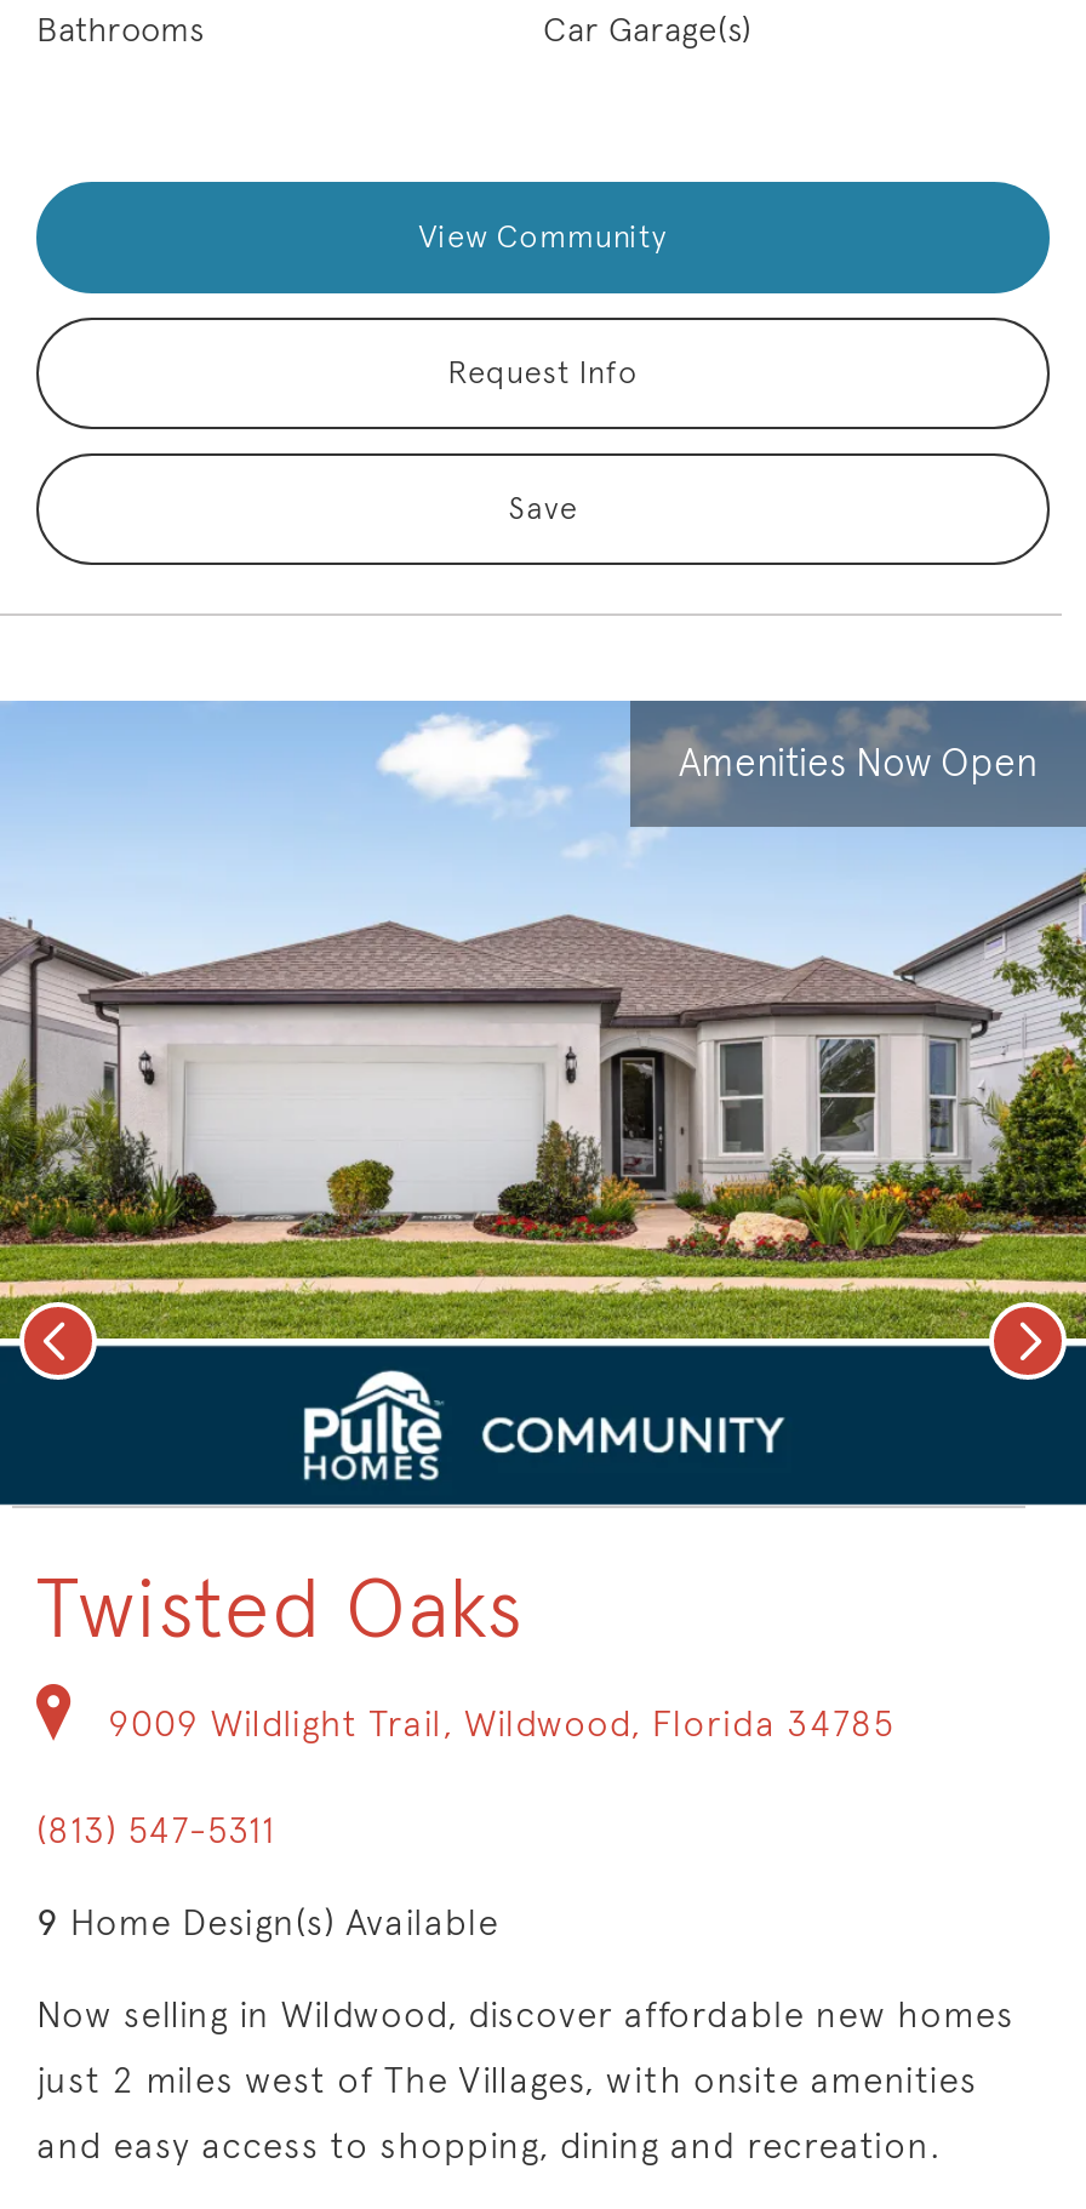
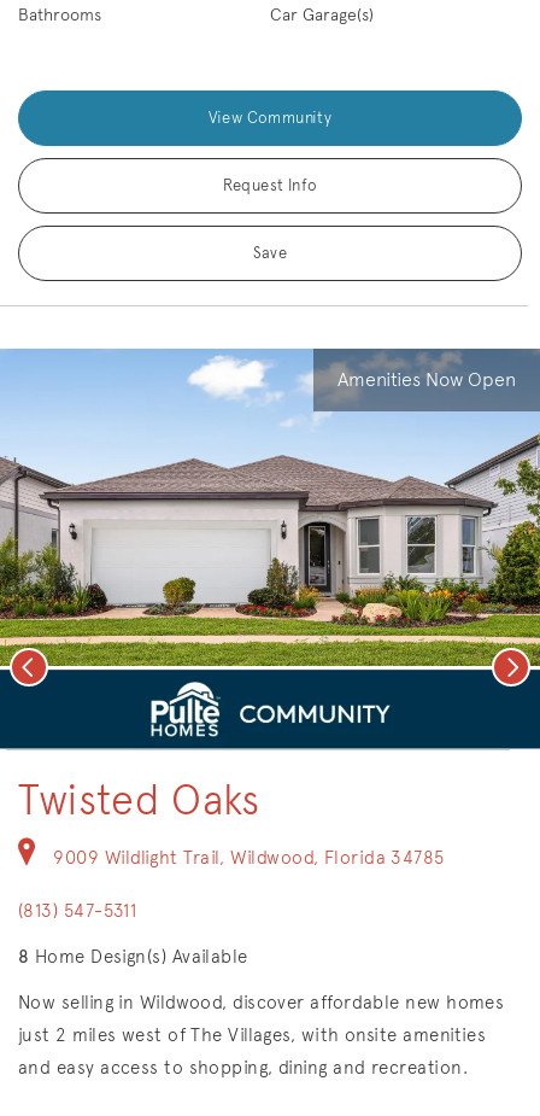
[36,1902,499,1946] 9 Home Design(s) Available -> [18,946,248,968] 8 Home Design(s) Available

